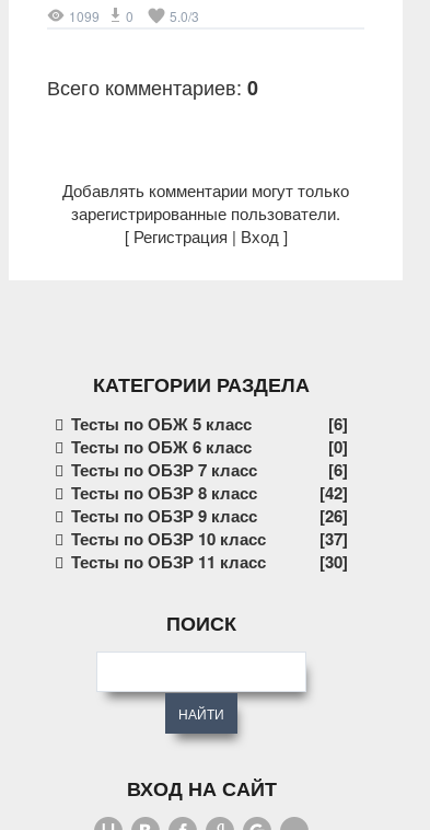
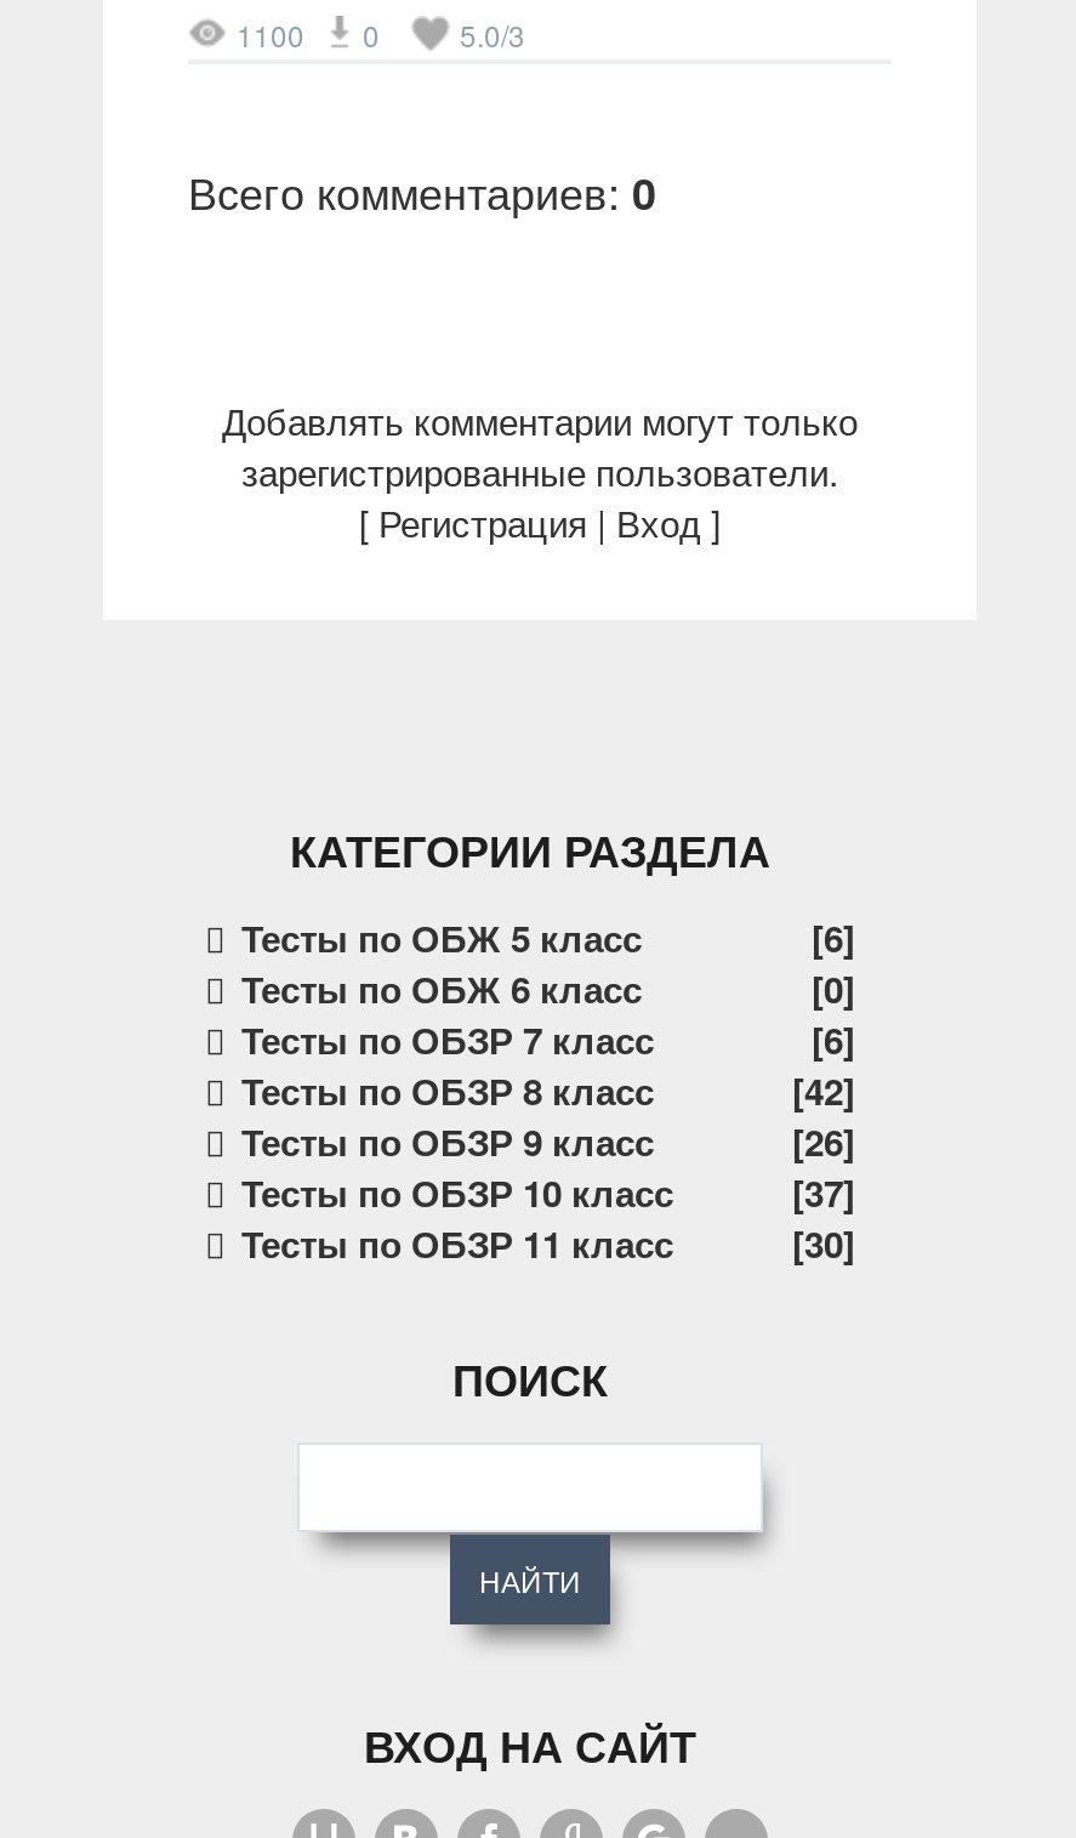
[69,7,199,25] 1099 0 5.0/3 -> [237,13,525,55] 1100 0 5.0/3

